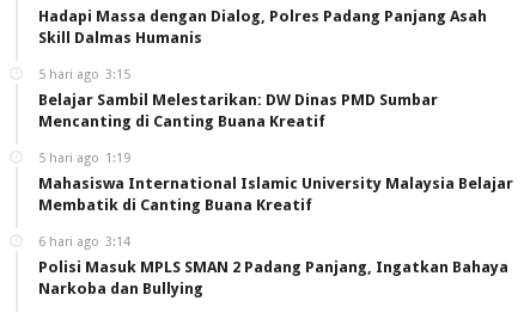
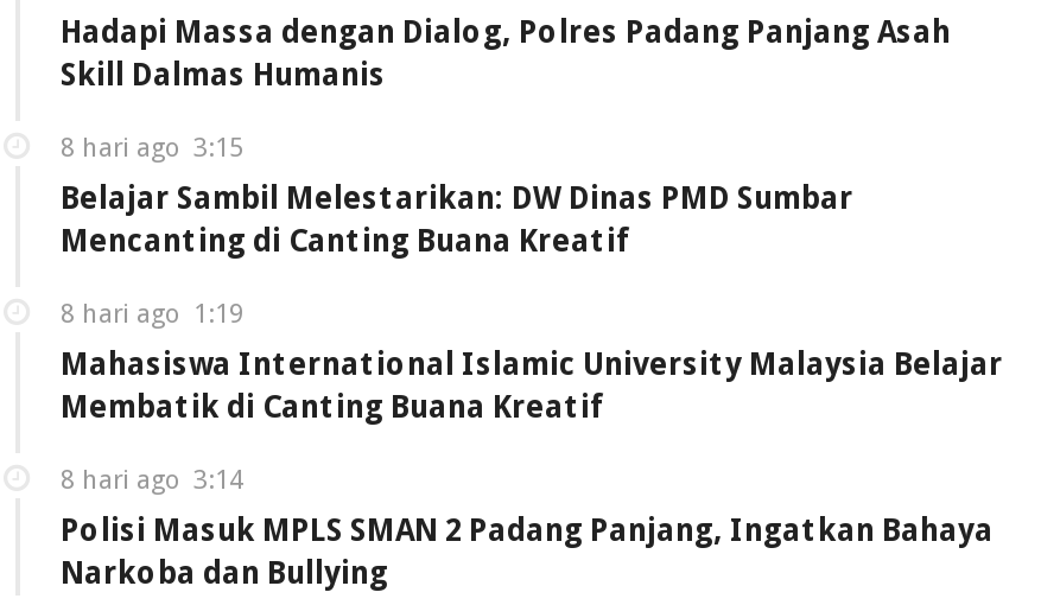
[38,67,130,82] 5 hari ago 3:15 -> [61,132,243,163] 8 hari ago 3:15
[38,150,130,166] 5 hari ago 1:19 -> [61,298,243,329] 8 hari ago 1:19
[38,234,130,249] 6 hari ago 3:14 -> [61,465,243,495] 8 hari ago 3:14

